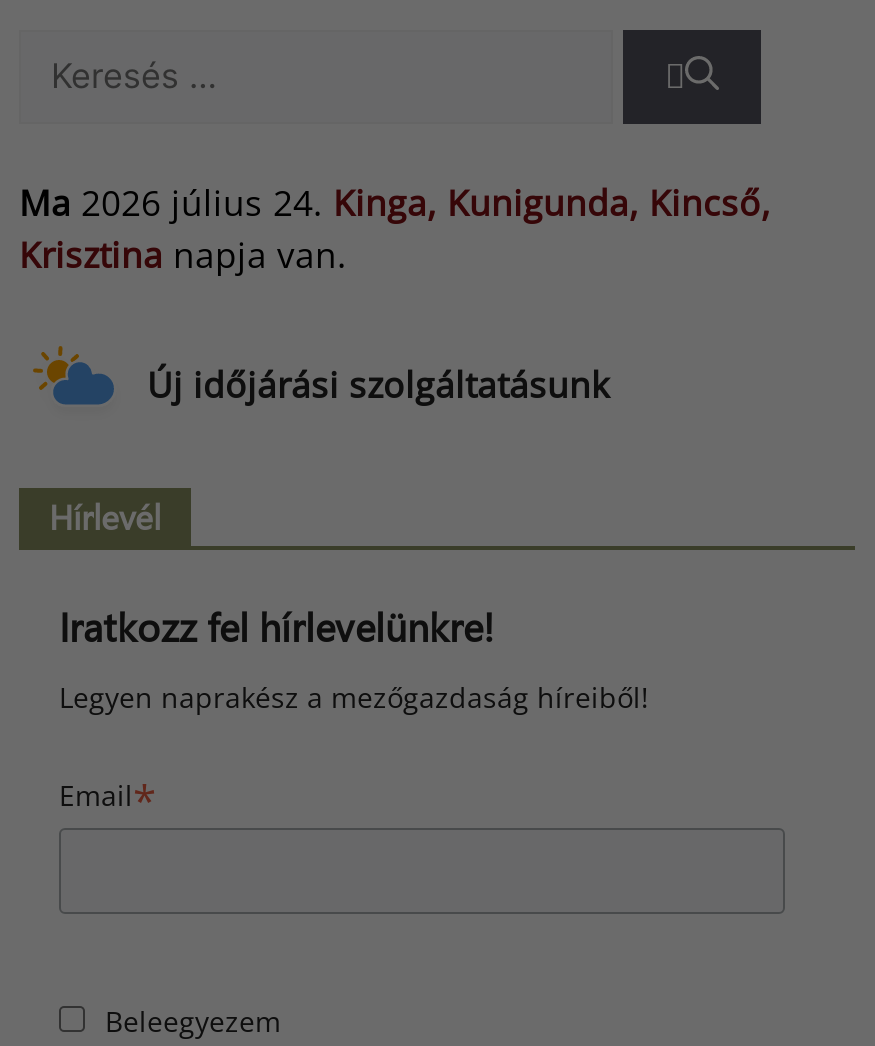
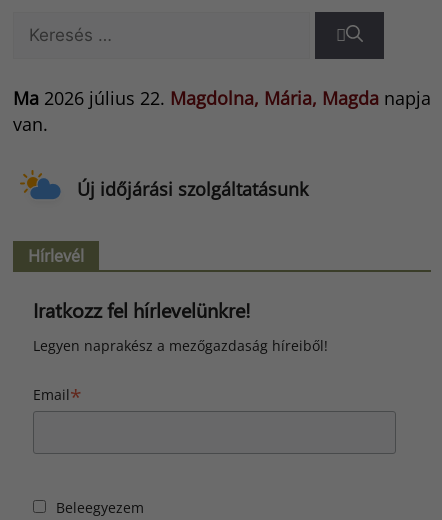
[19,178,771,278] Ma 2026 július 24. Kinga, Kunigunda, Kincső, | Krisztina napja van. -> [13,86,431,136] Ma 2026 július 22. Magdolna, Mária, Magda napja | van.

